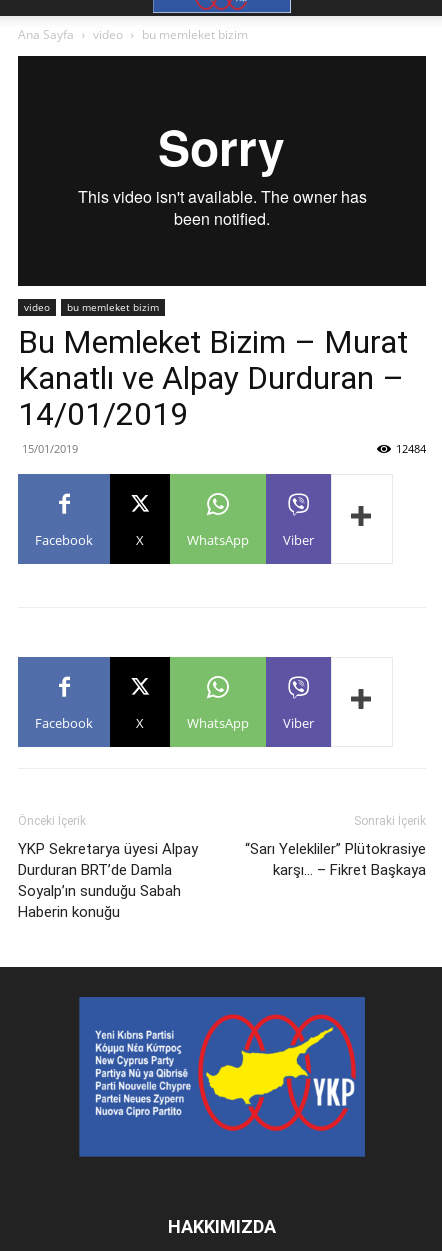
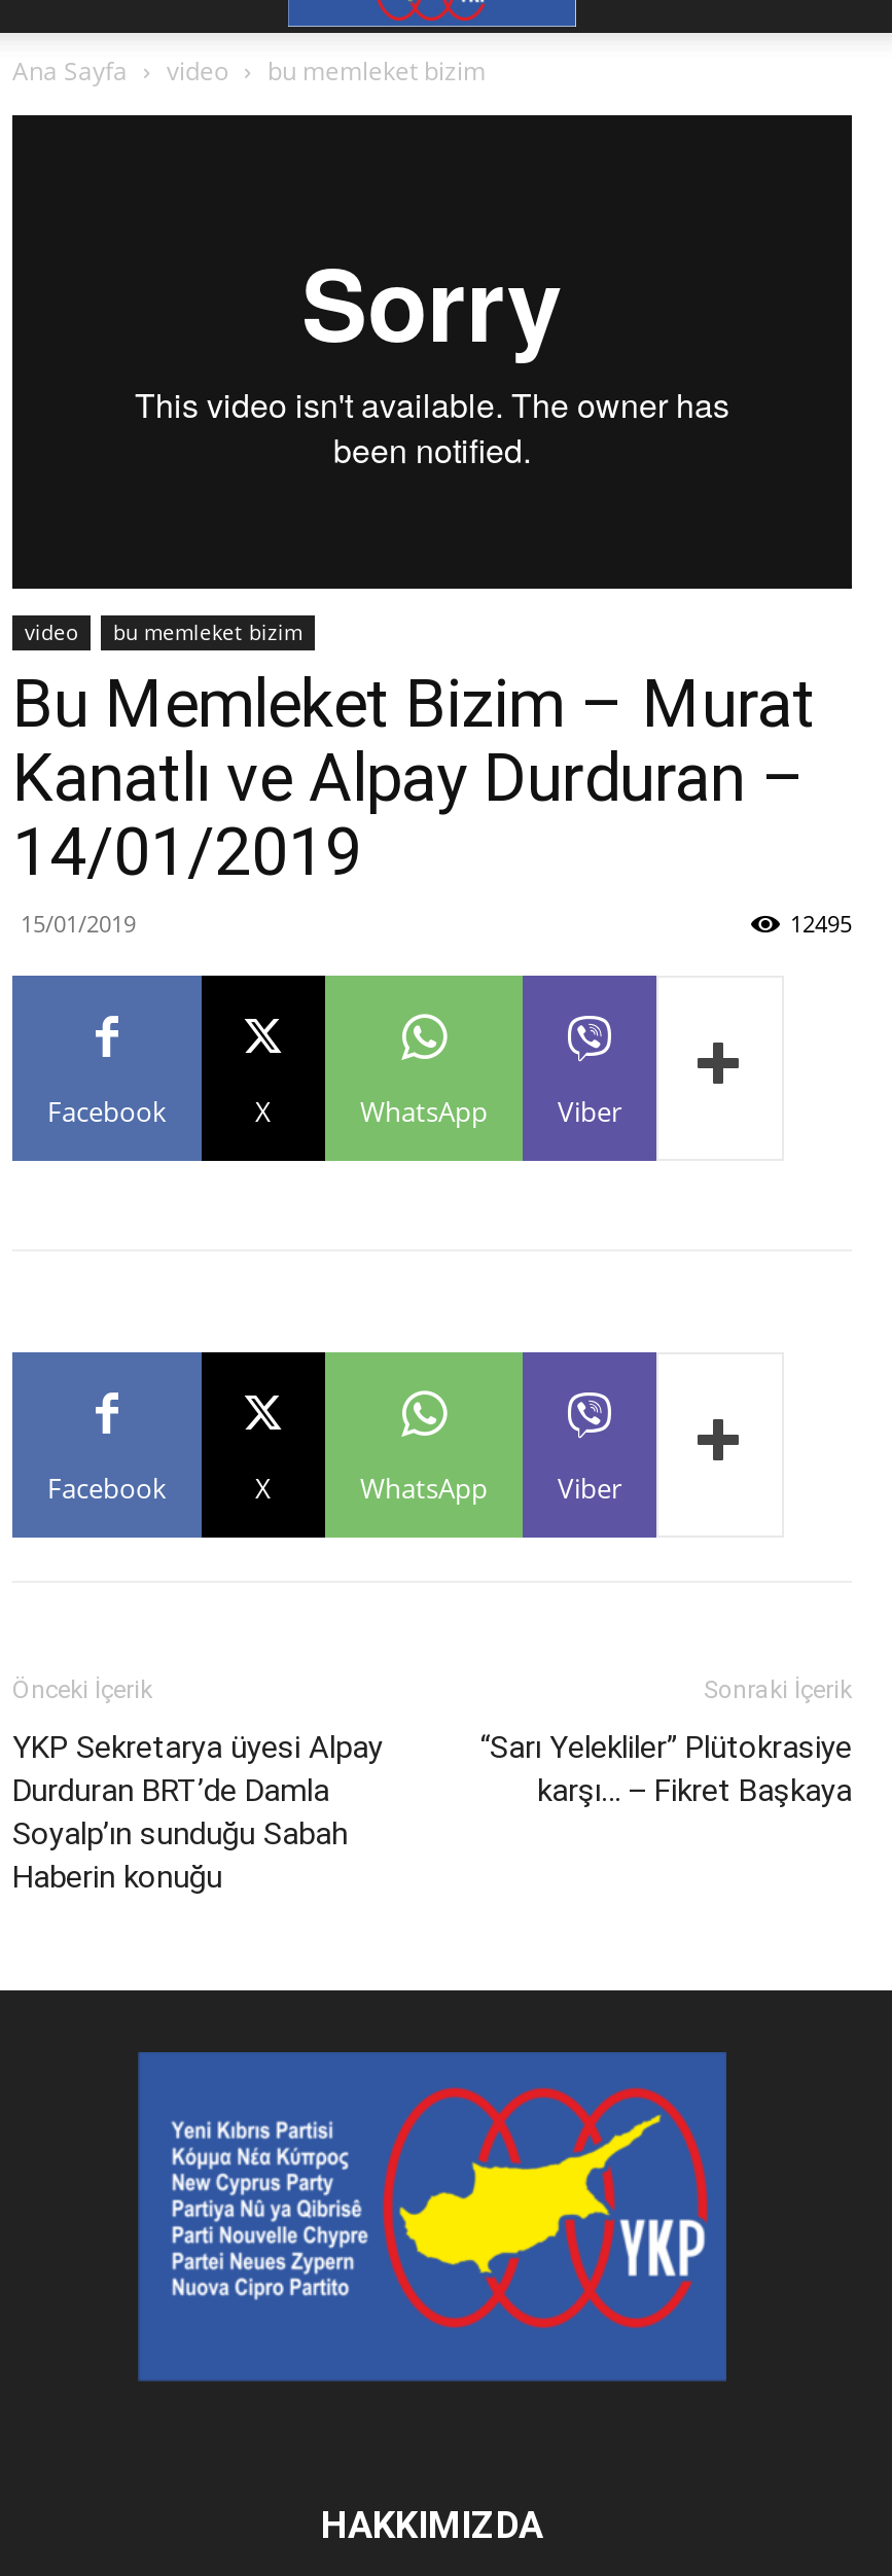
[396,440,426,455] 12484 -> [790,907,852,938] 12495

